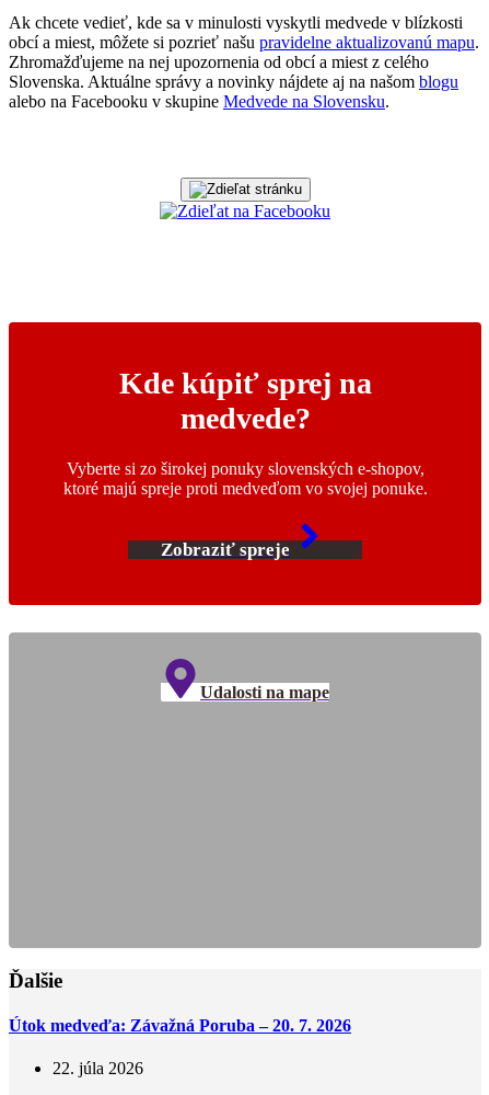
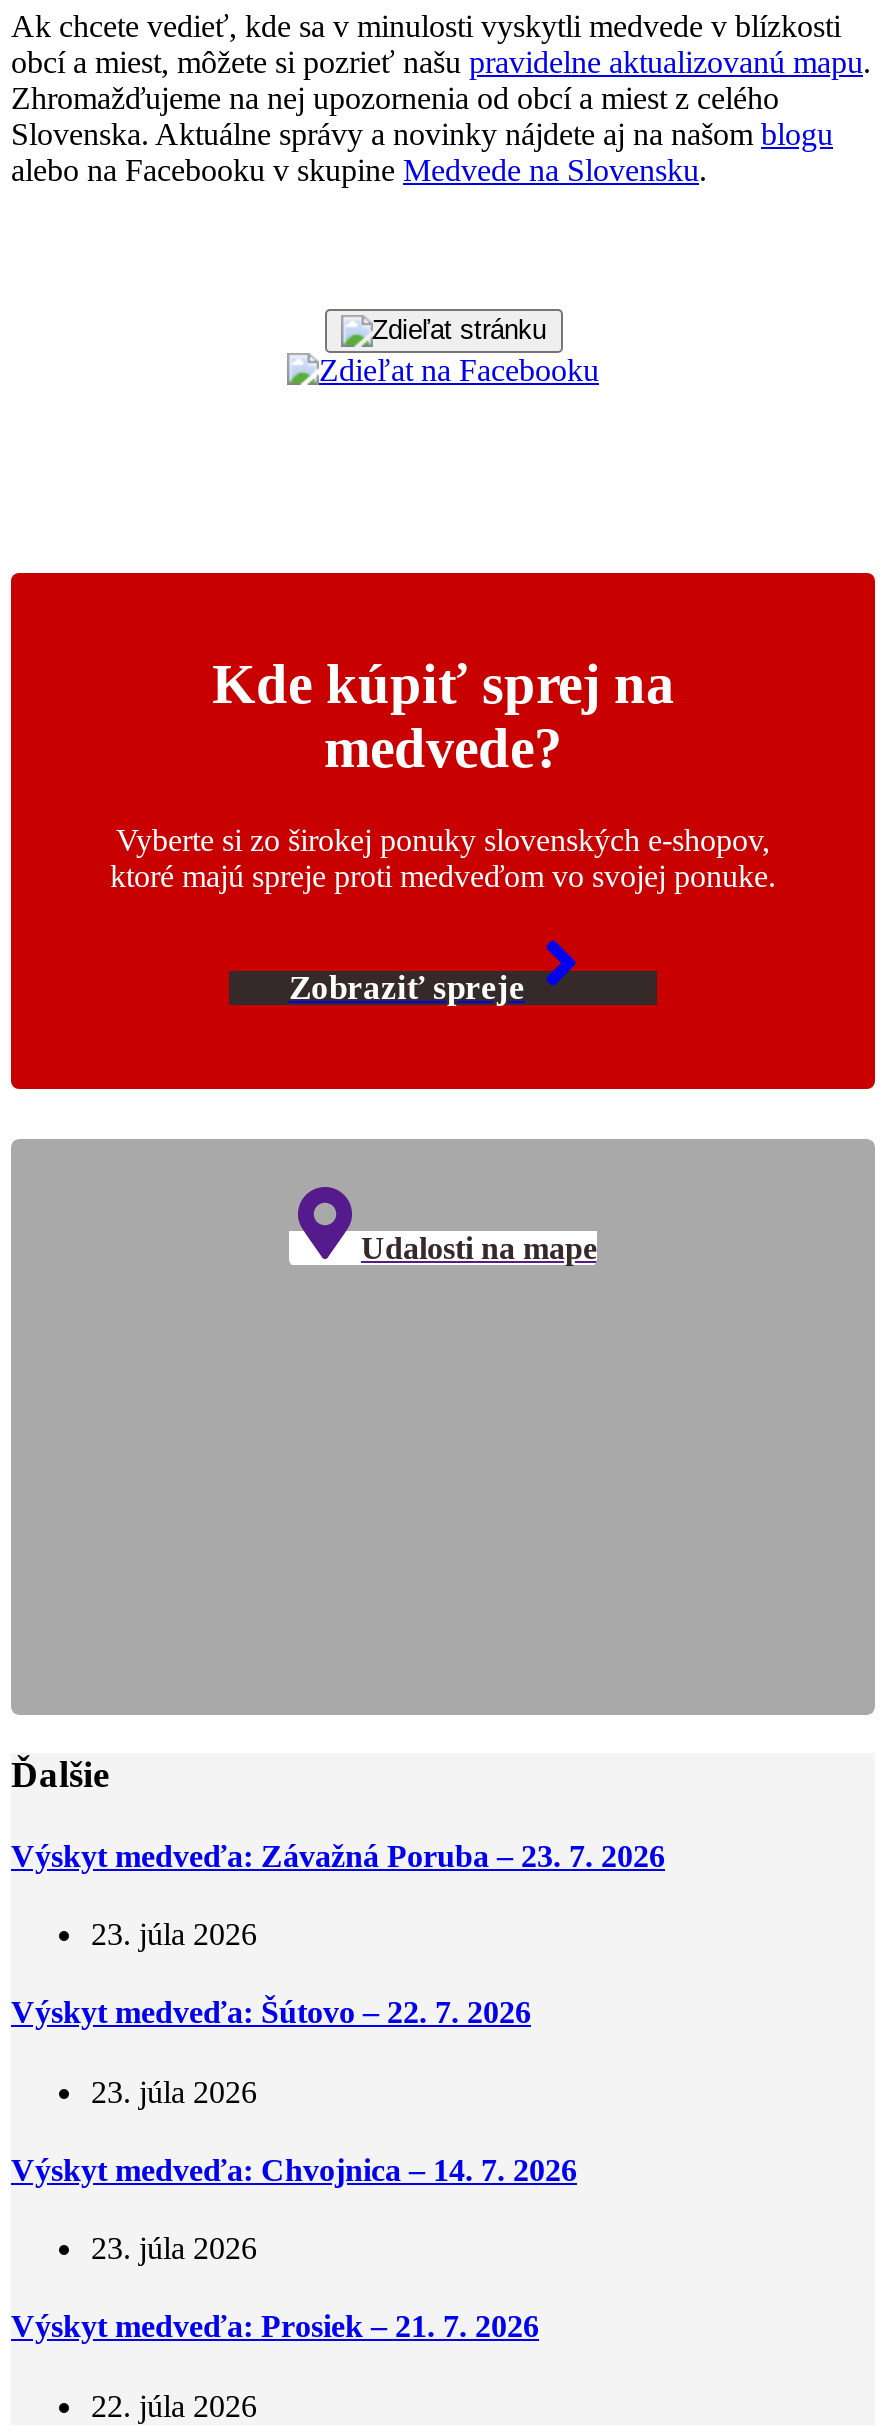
[9,1016,351,1035] Útok medveďa: Závažná Poruba – 20. 7. 2026 -> [11,1839,665,2344] Výskyt medveďa: Závažná Poruba – 23. 7. 2026 | 23. júla 2026 | Výskyt medveďa: Šútovo – 22. 7. 2026 | 23. júla 2026 | Výskyt medveďa: Chvojnica – 14. 7. 2026 | 23. júla 2026 | Výskyt medveďa: Prosiek – 21. 7. 2026

